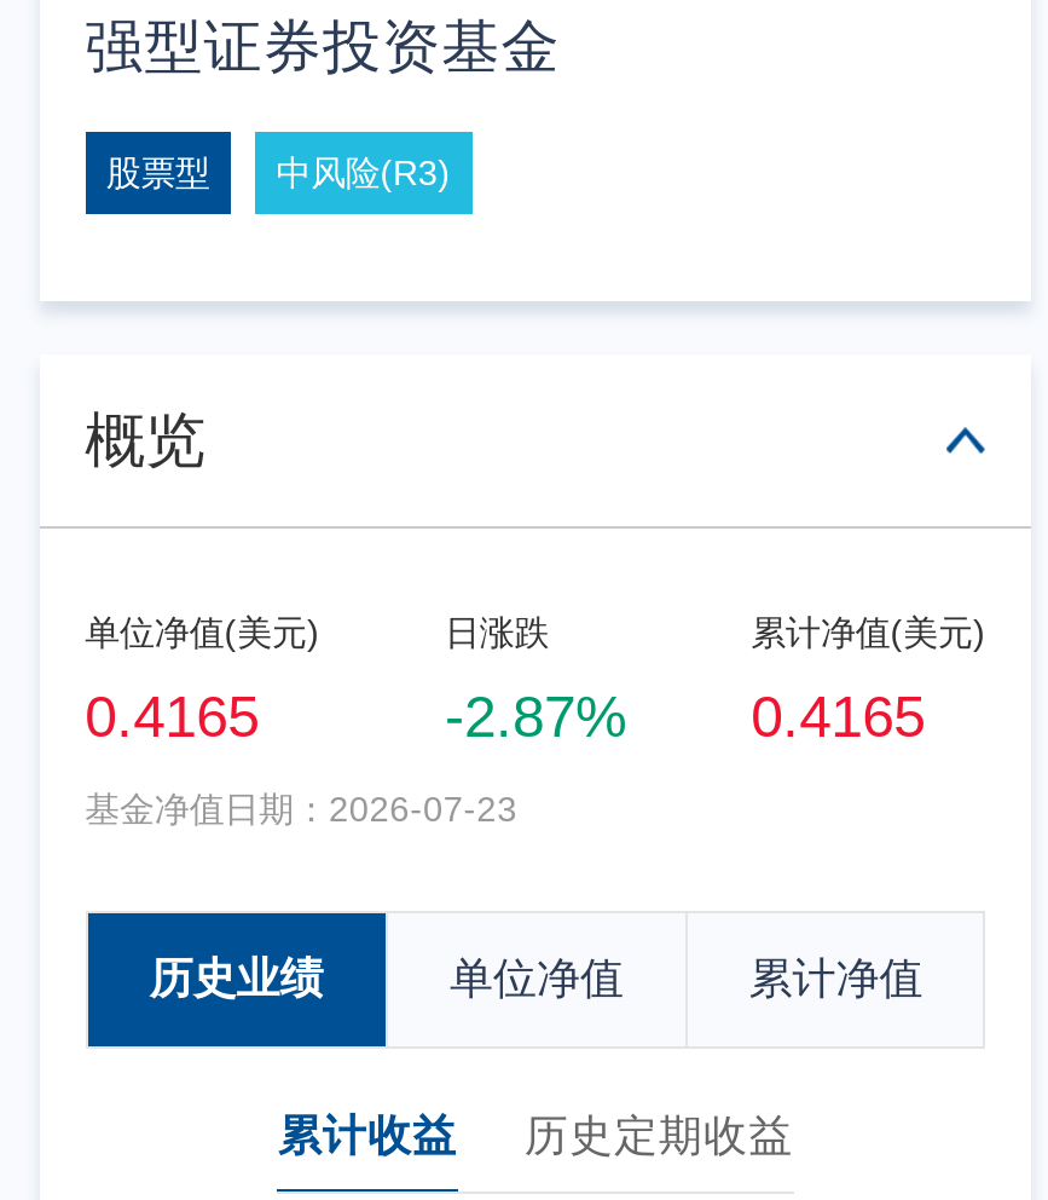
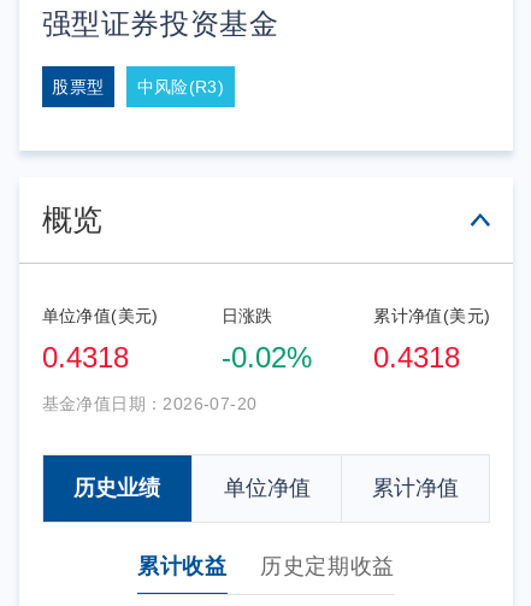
[85,684,259,750] 0.4165 -> [42,341,128,374] 0.4318
[445,684,626,750] -2.87% -> [221,341,311,374] -0.02%
[751,684,925,750] 0.4165 -> [373,341,460,374] 0.4318
[85,790,517,829] 基金净值日期：2026-07-23 -> [42,394,257,413] 基金净值日期：2026-07-20

